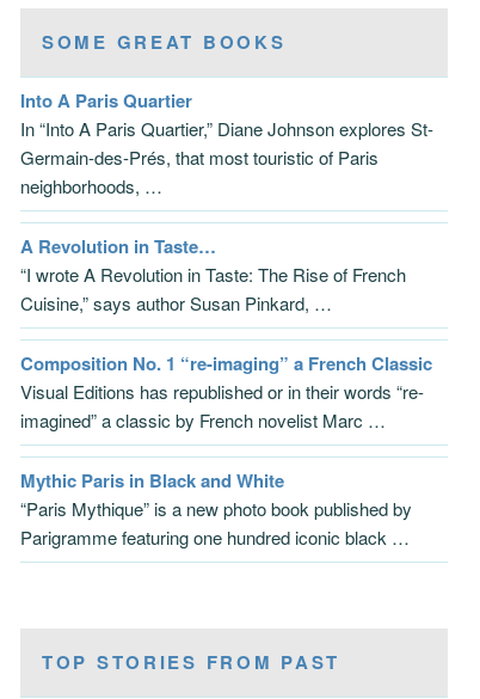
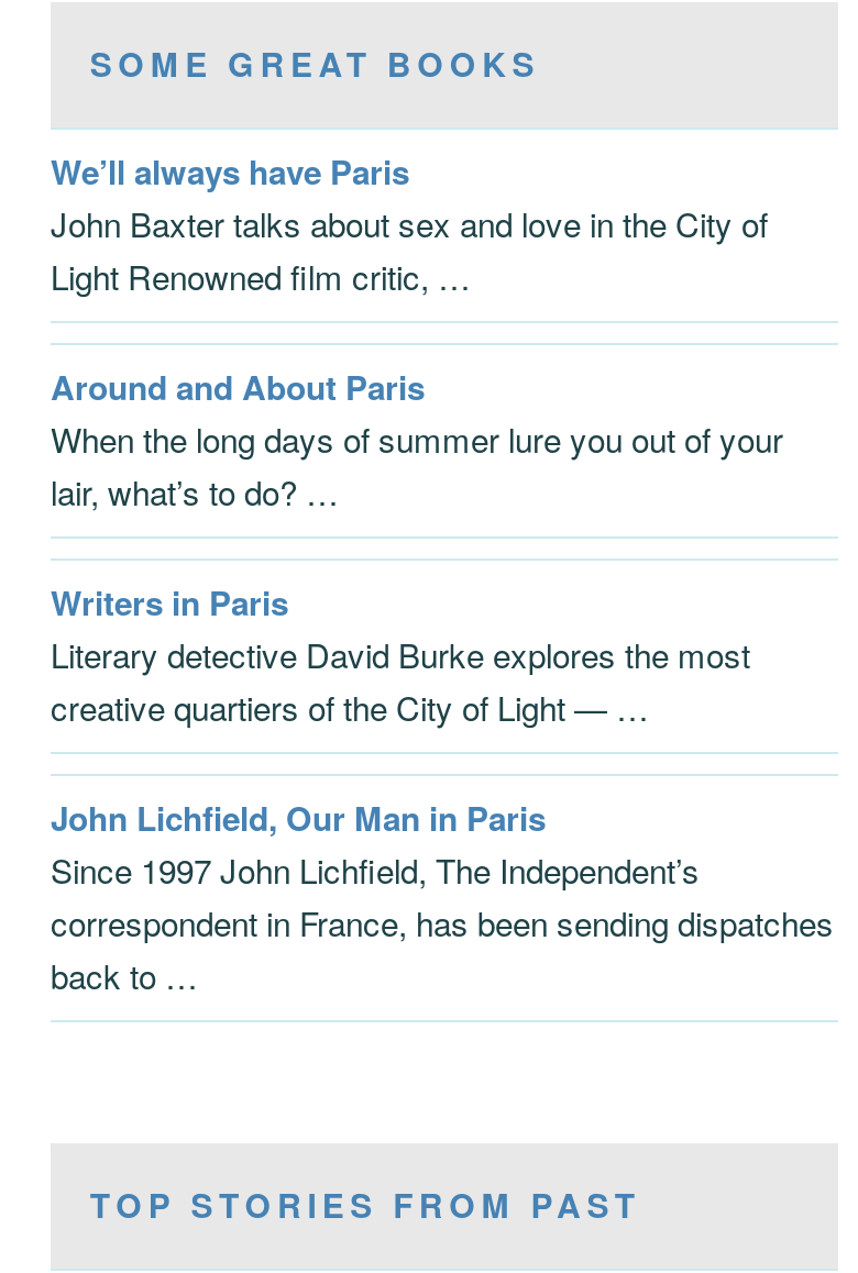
[20,88,433,199] Into A Paris Quartier | In “Into A Paris Quartier,” Diane Johnson explores St- | Germain-des-Prés, that most touristic of Paris | neighborhoods, … -> [51,148,768,300] We’ll always have Paris | John Baxter talks about sex and love in the City of | Light Renowned film critic, …
[20,233,406,316] A Revolution in Taste… | “I wrote A Revolution in Taste: The Rise of French | Cuisine,” says author Susan Pinkard, … -> [51,364,783,515] Around and About Paris | When the long days of summer lure you out of your | lair, what’s to do? …
[20,351,432,433] Composition No. 1 “re-imaging” a French Classic | Visual Editions has republished or in their words “re- | imagined” a classic by French novelist Marc … -> [51,579,750,731] Writers in Paris | Literary detective David Burke explores the most | creative quartiers of the City of Light — …
[20,468,412,550] Mythic Paris in Black and White | “Paris Mythique” is a new photo book published by | Parigramme featuring one hundred iconic black … -> [51,795,834,999] John Lichfield, Our Man in Paris | Since 1997 John Lichfield, The Independent’s | correspondent in France, has been sending dispatches | back to …

